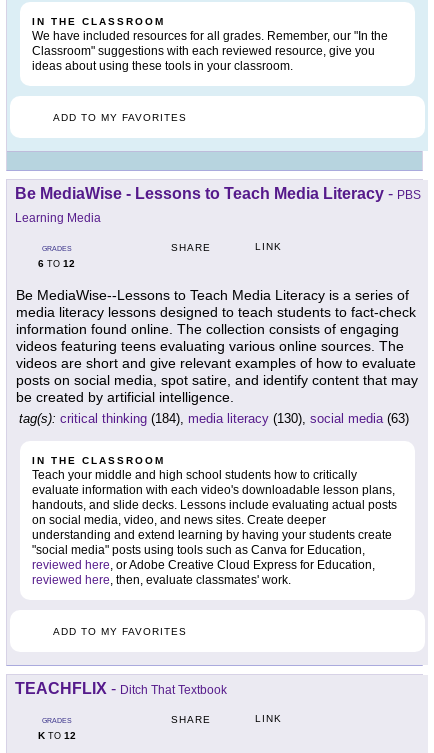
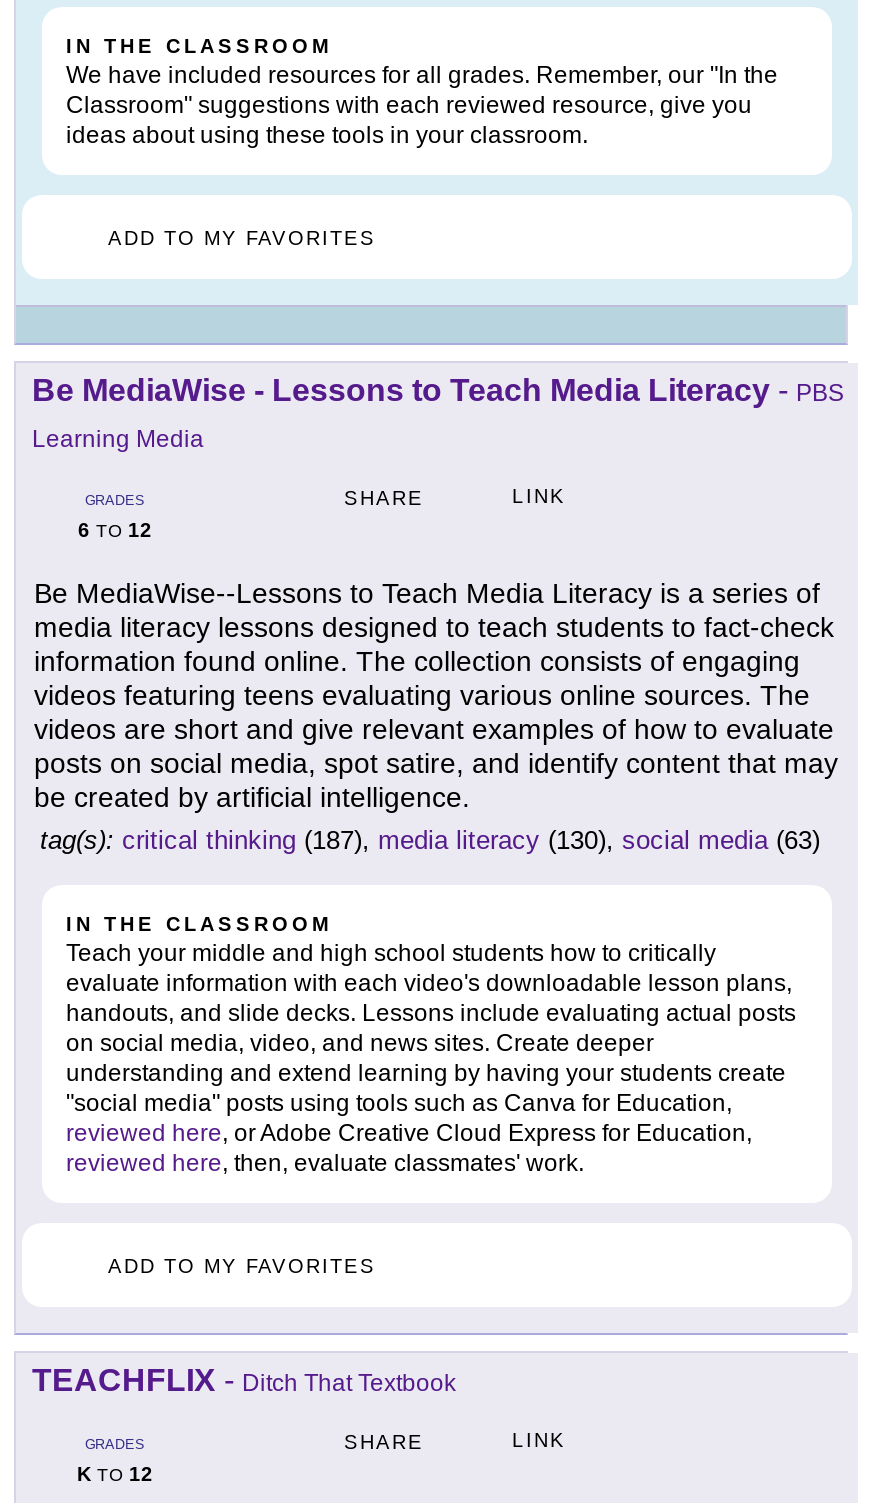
[19,411,409,426] tag(s): critical thinking (184), media literacy (130), social media (63) -> [40,824,820,854] tag(s): critical thinking (187), media literacy (130), social media (63)

